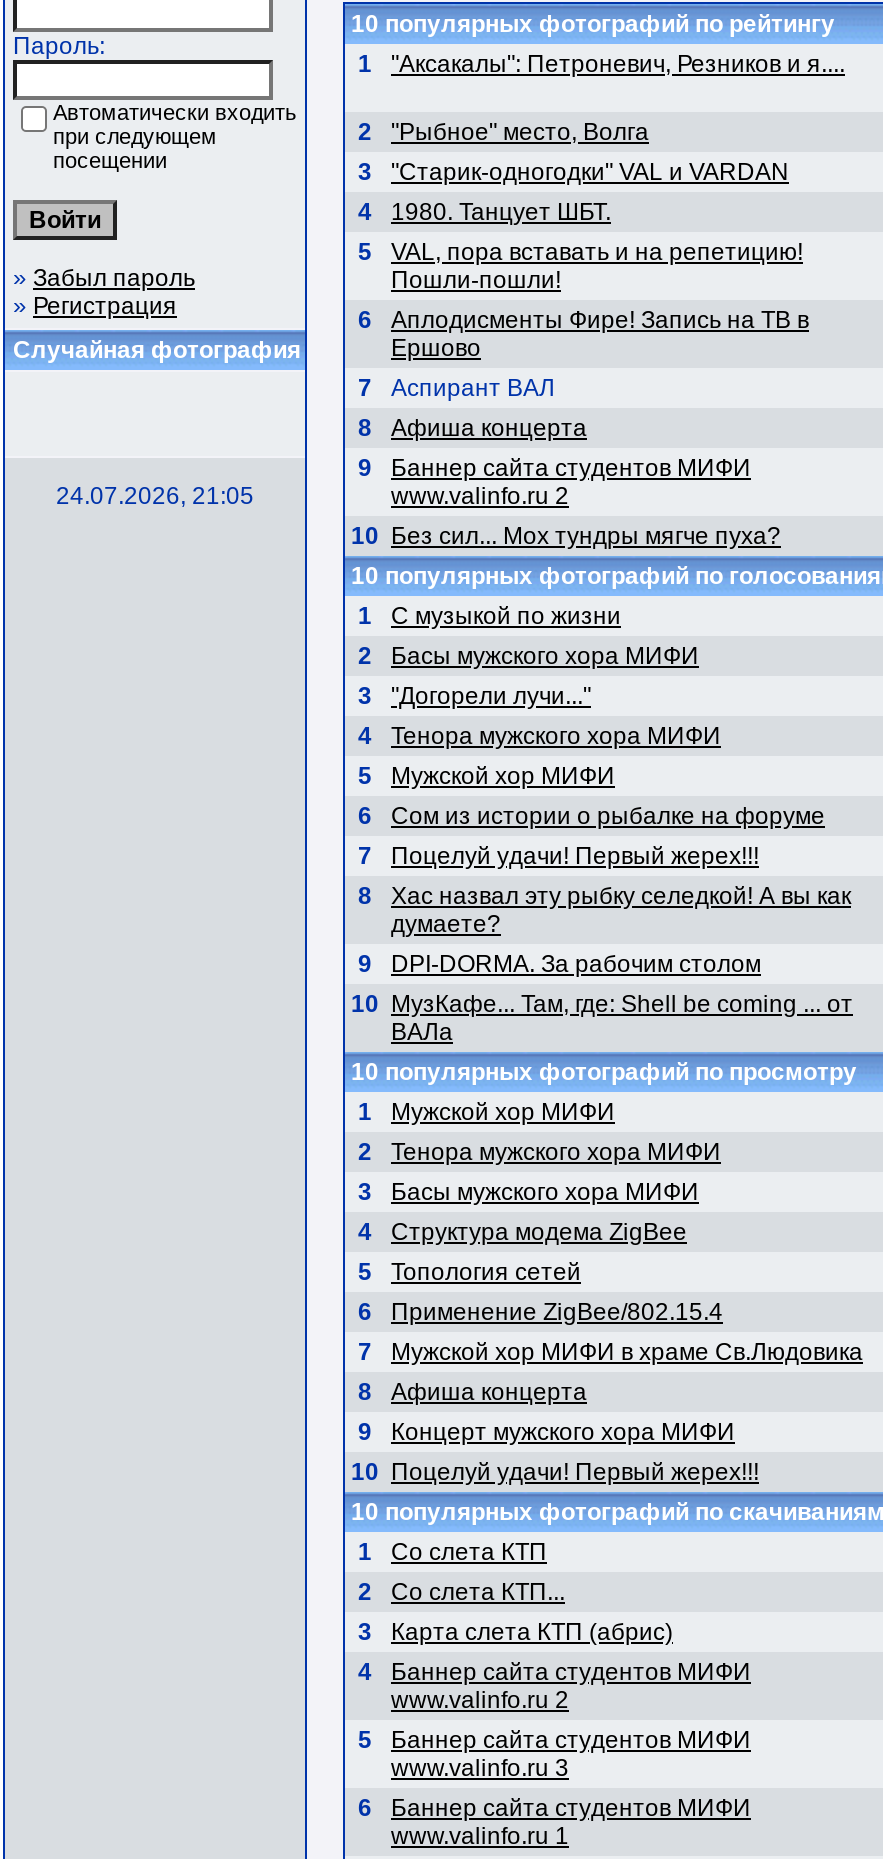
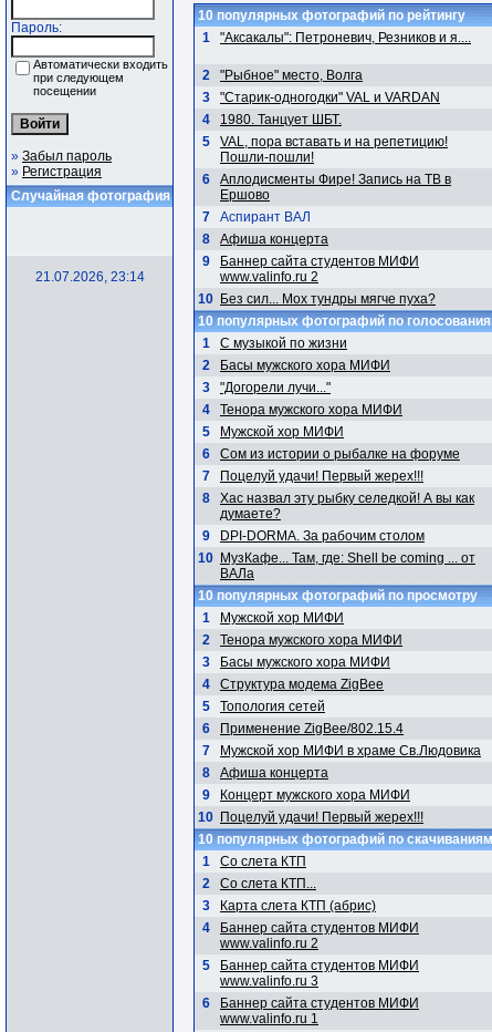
[56,482,254,510] 24.07.2026, 21:05 -> [35,269,144,285] 21.07.2026, 23:14

